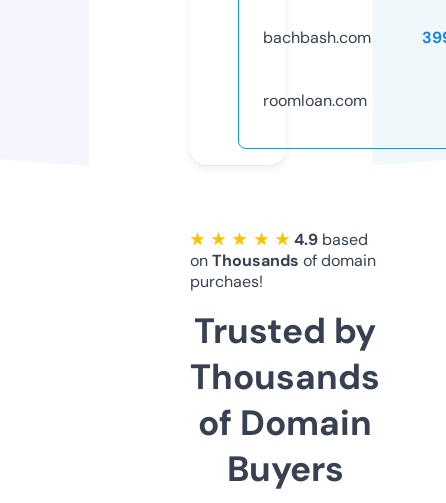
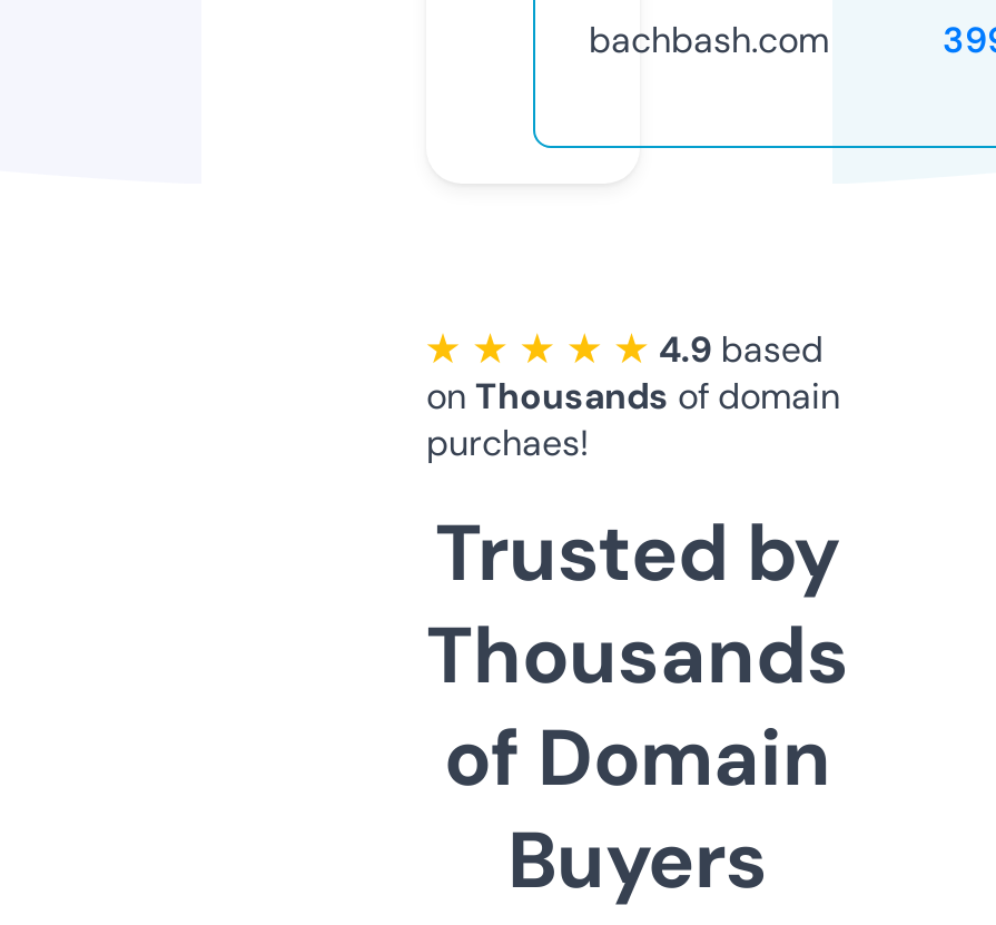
[263,90,367,111] roomloan.com -> none

